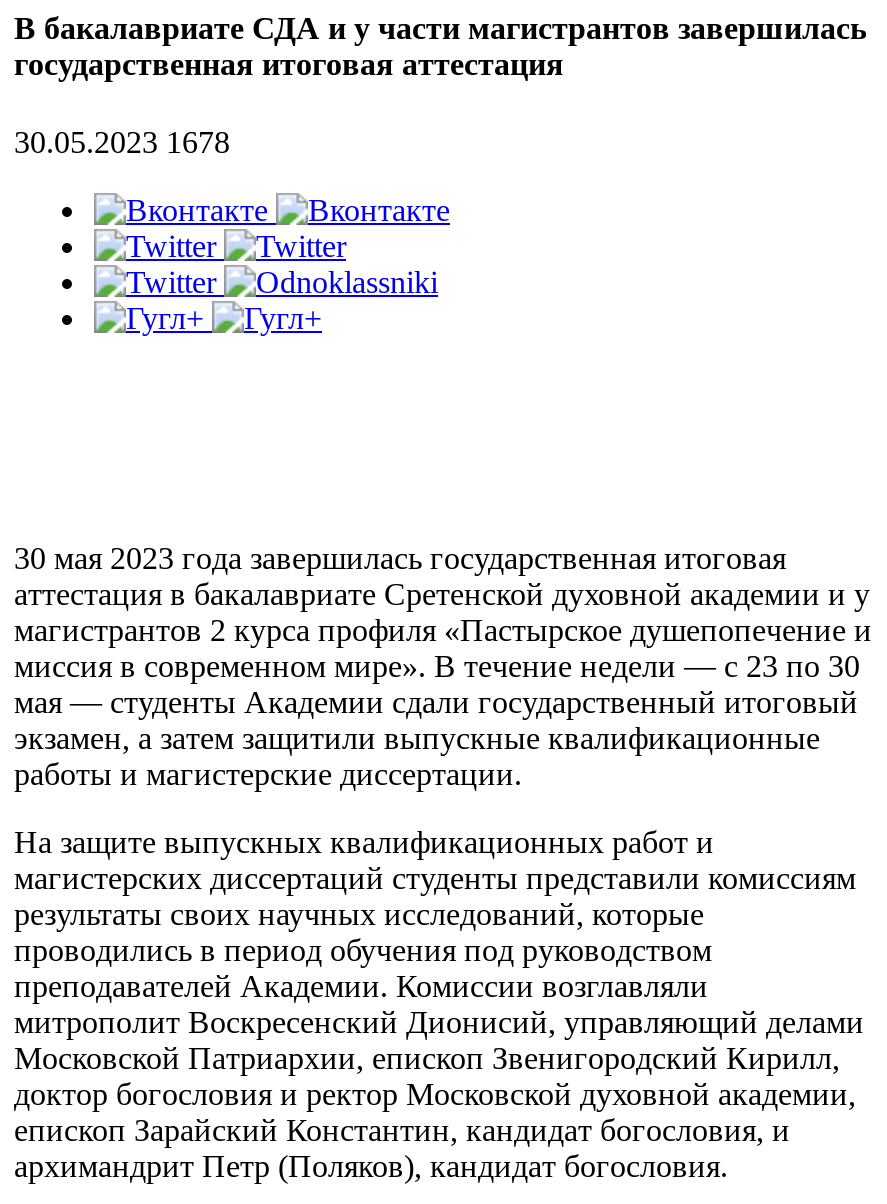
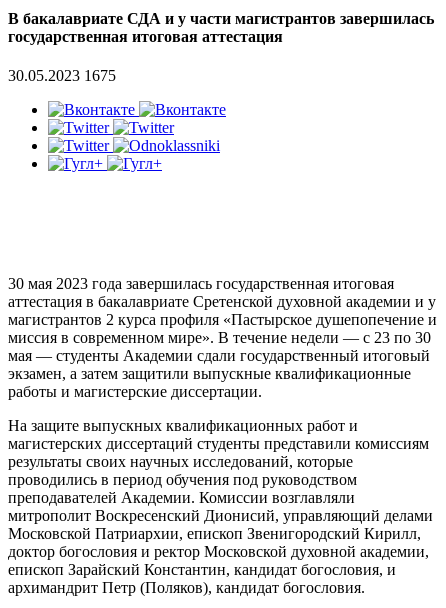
[14,126,230,160] 30.05.2023 1678 -> [8,67,116,84] 30.05.2023 1675

